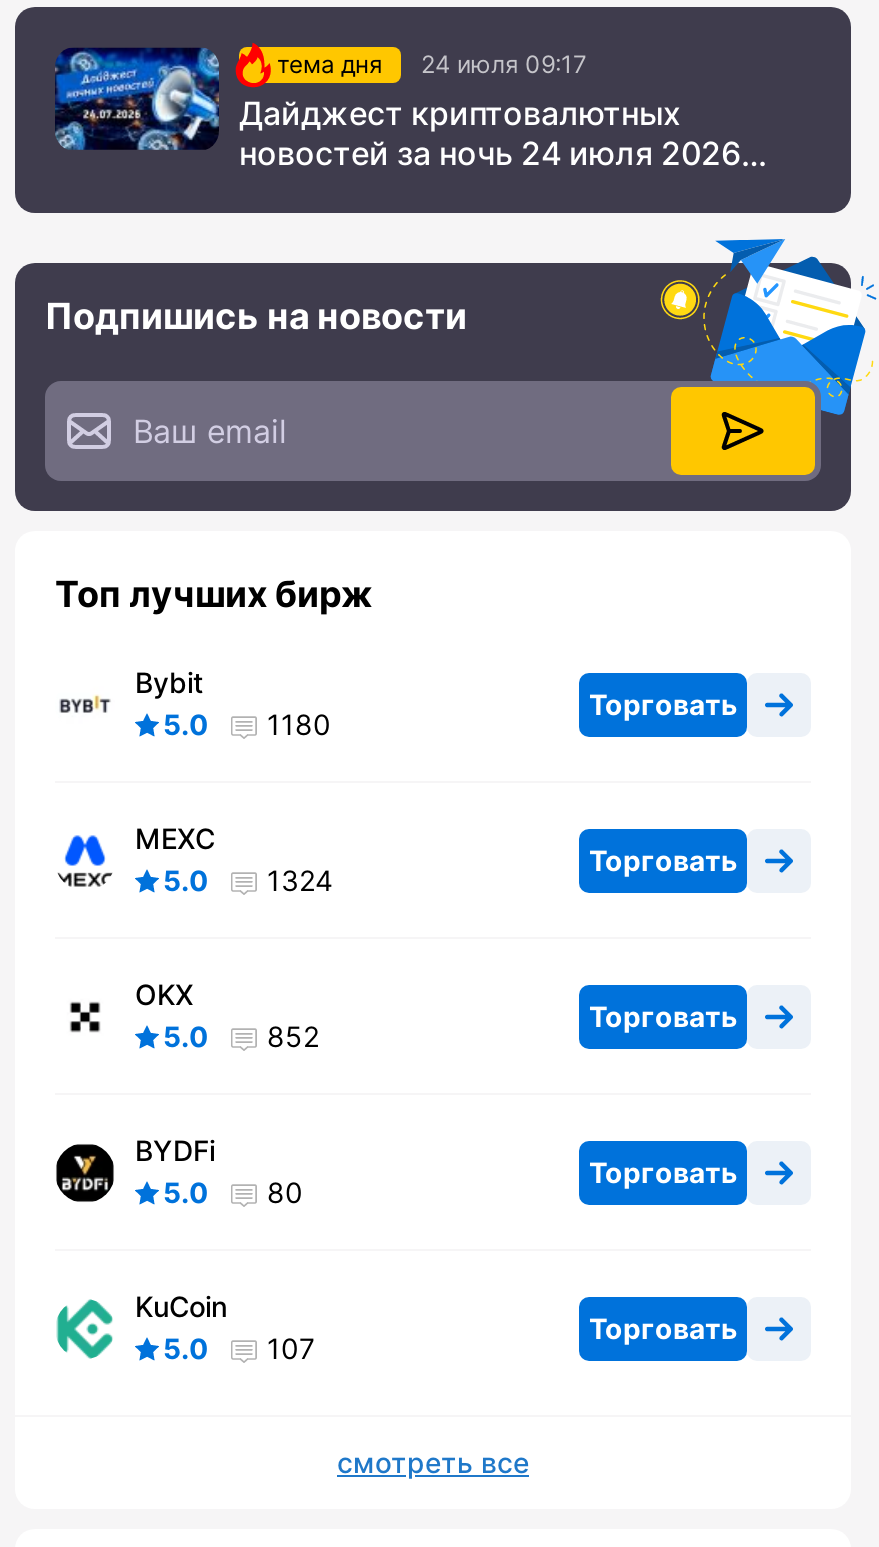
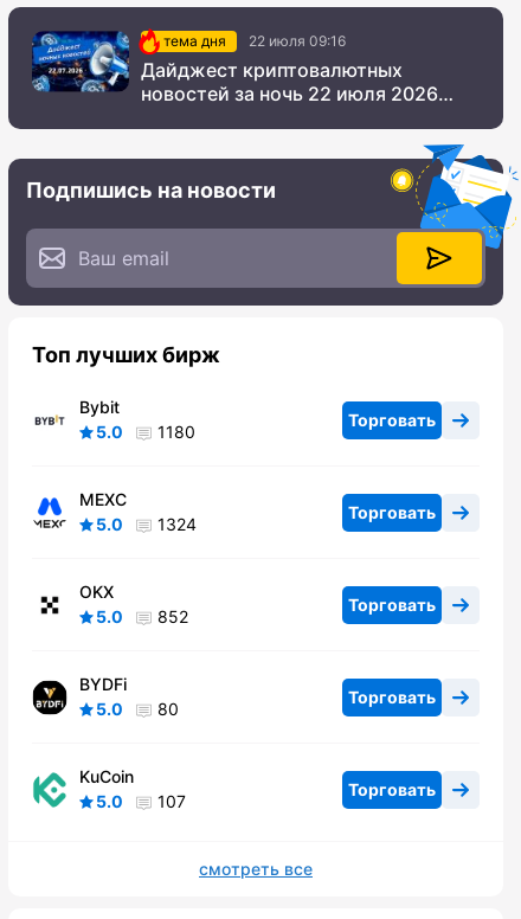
[277,50,587,80] тема дня 24 июля 09:17 -> [163,32,346,50] тема дня 22 июля 09:16
[239,134,741,174] новостей за ночь 24 июля 2026 -> [141,82,438,106] новостей за ночь 22 июля 2026

